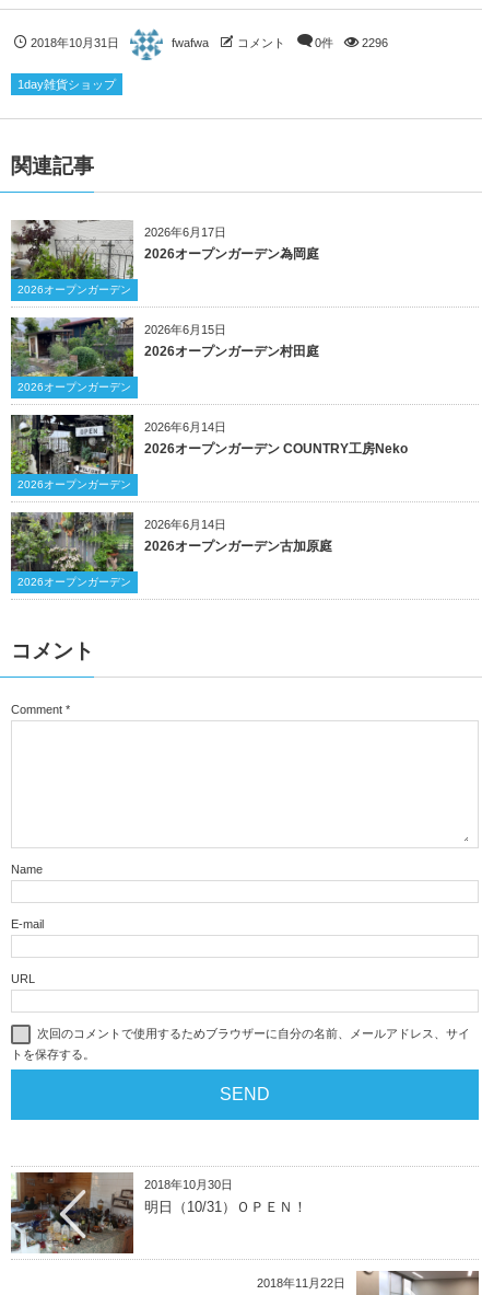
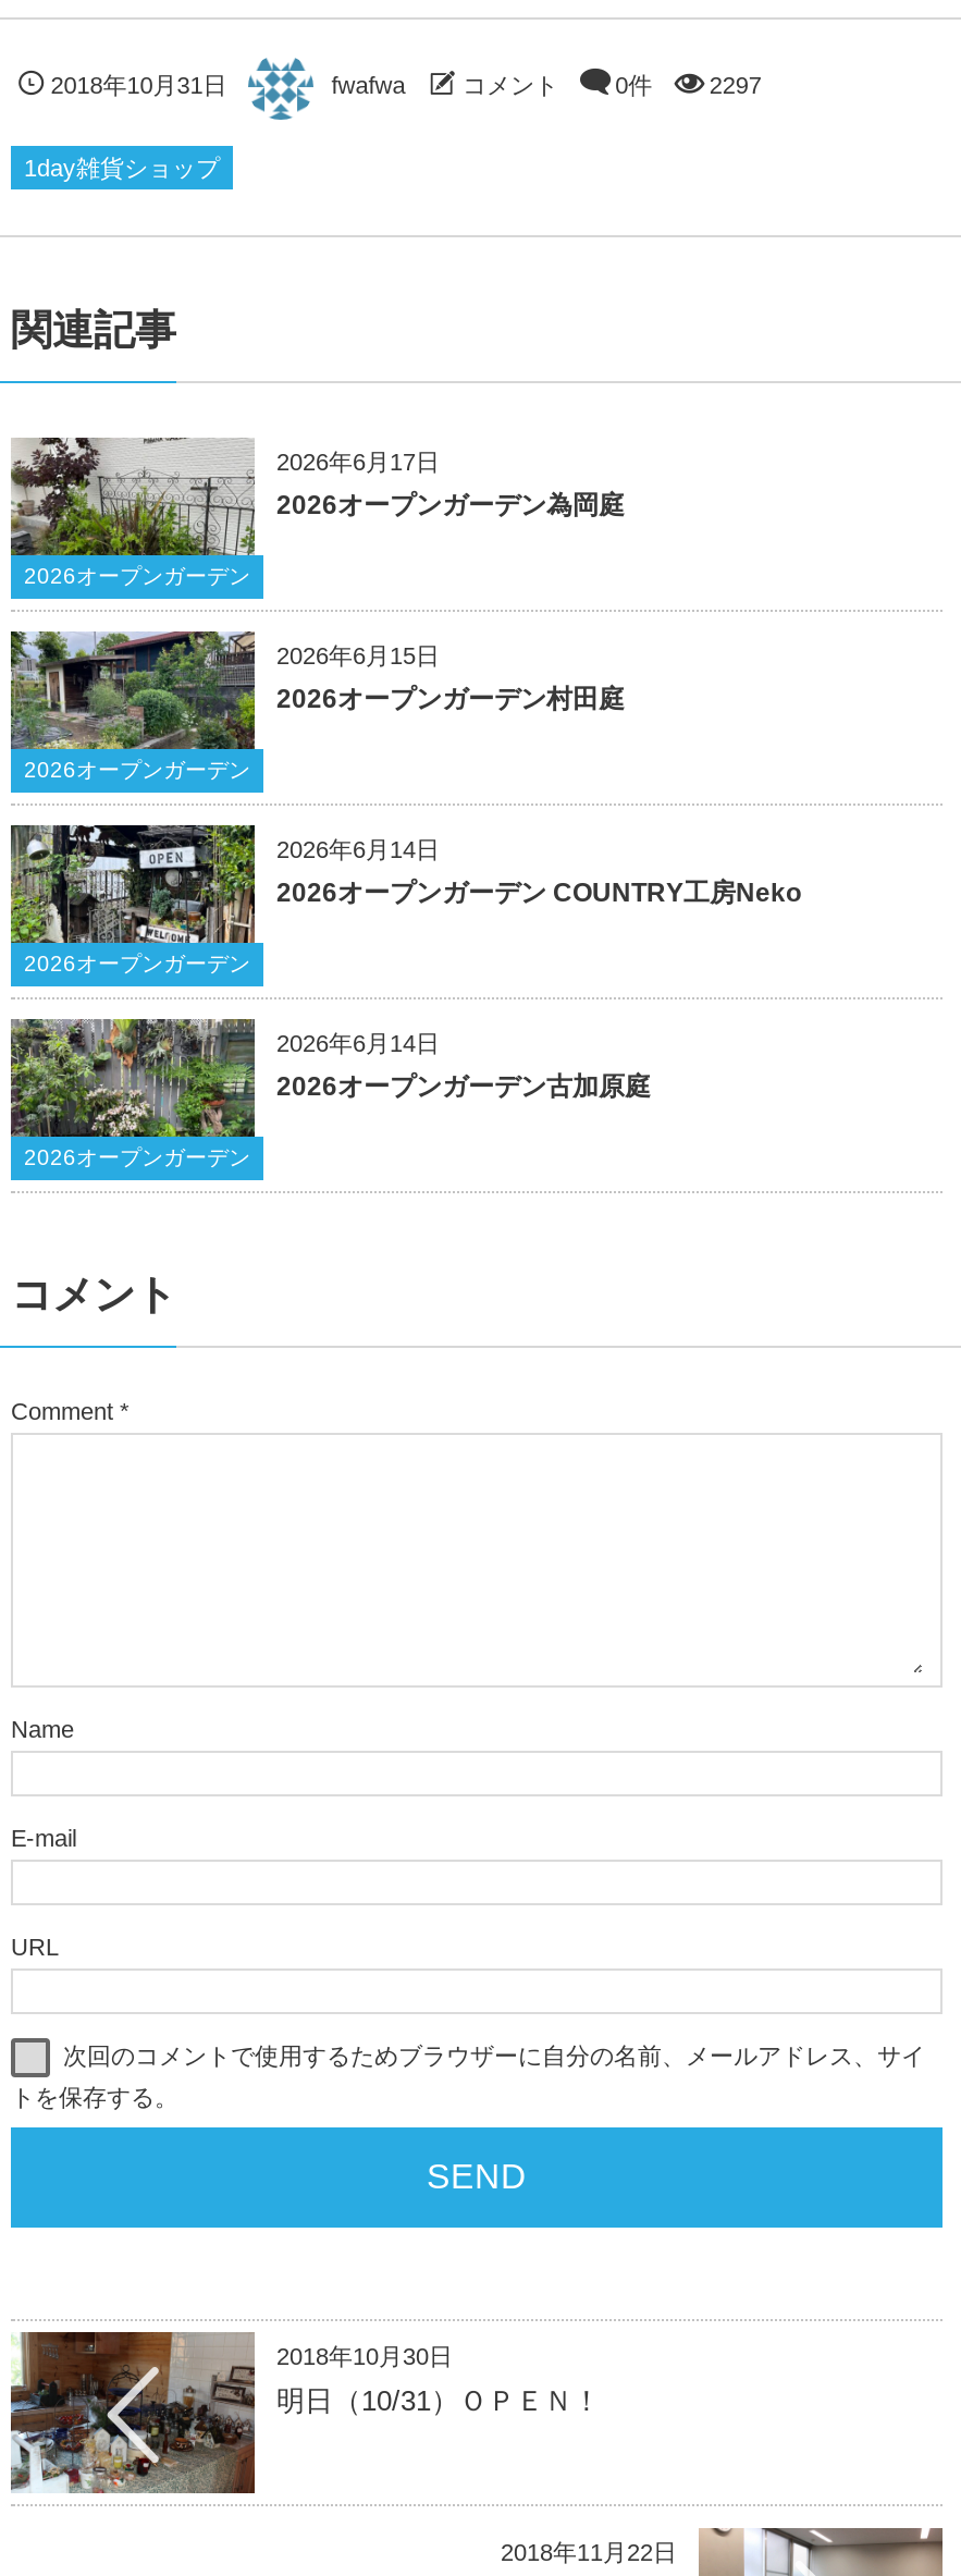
[362,36,388,50] 2296 -> [709,73,762,99] 2297

